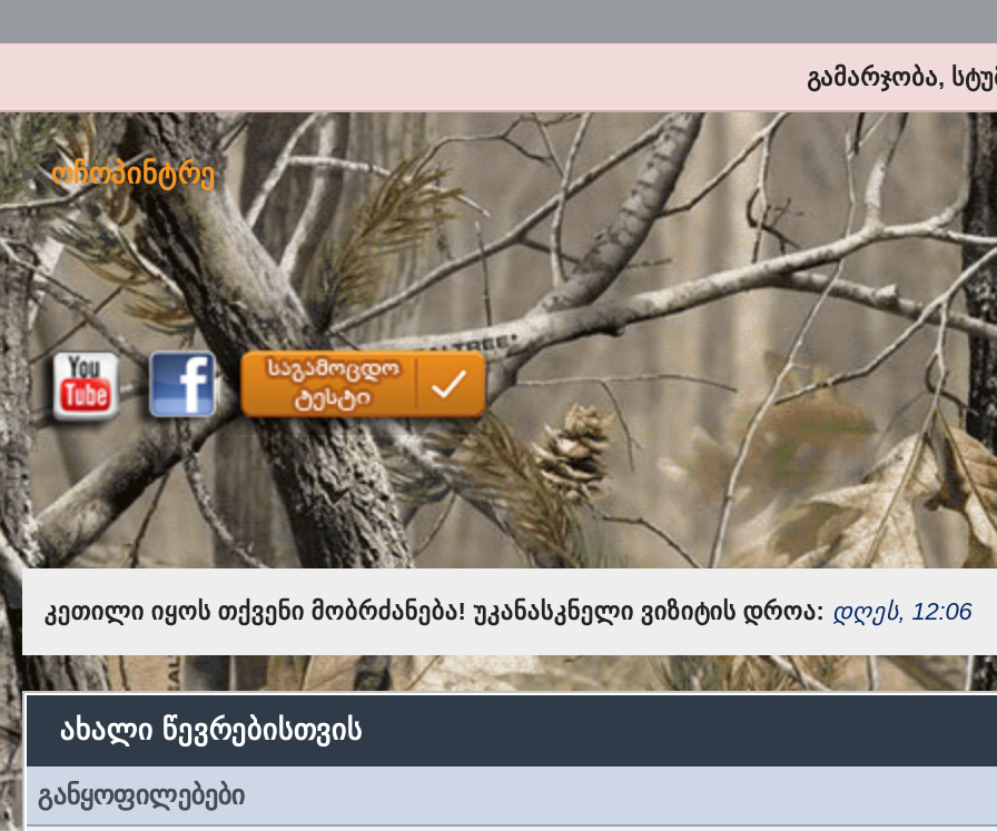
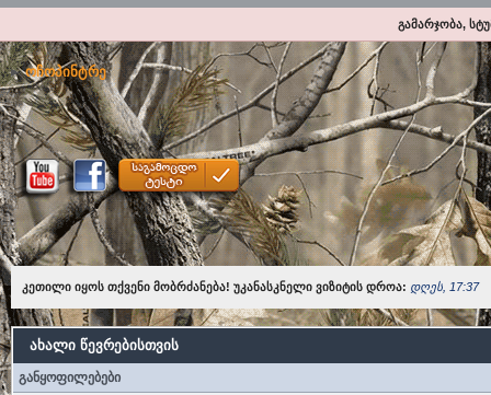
[44,597,972,624] კეთილი იყოს თქვენი მობრძანება! უკანასკნელი ვიზიტის დროა: დღეს, 12:06 -> [22,280,479,293] კეთილი იყოს თქვენი მობრძანება! უკანასკნელი ვიზიტის დროა: დღეს, 17:37

